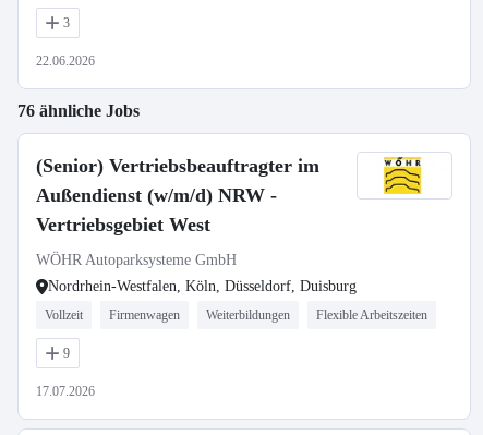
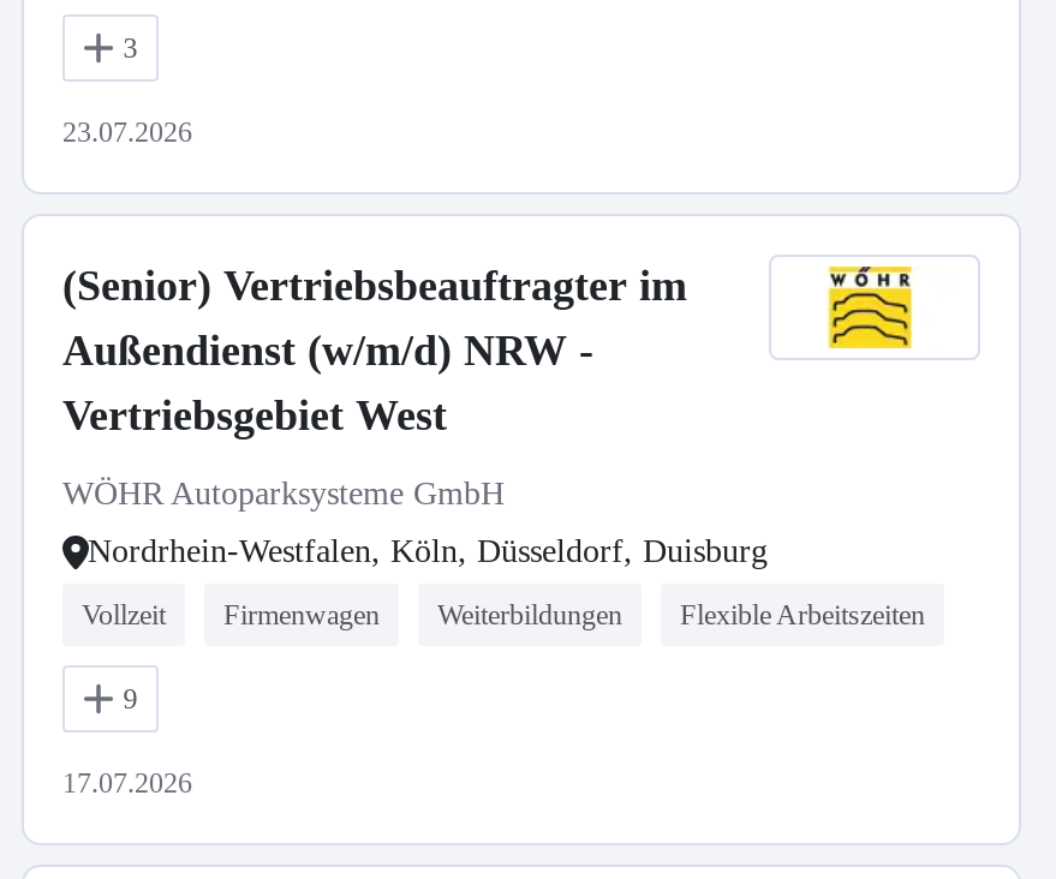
[17,53,140,120] 22.06.2026 | 76 ähnliche Jobs -> [62,115,192,149] 23.07.2026

